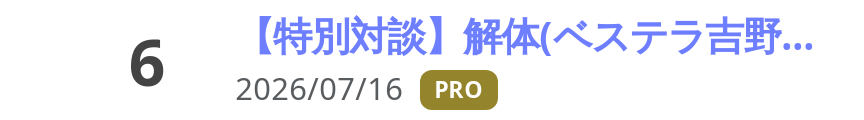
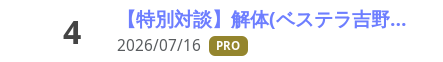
[129,19,482,111] 6 2026/07/16 PRO -> [63,10,240,56] 4 2026/07/16 PRO

